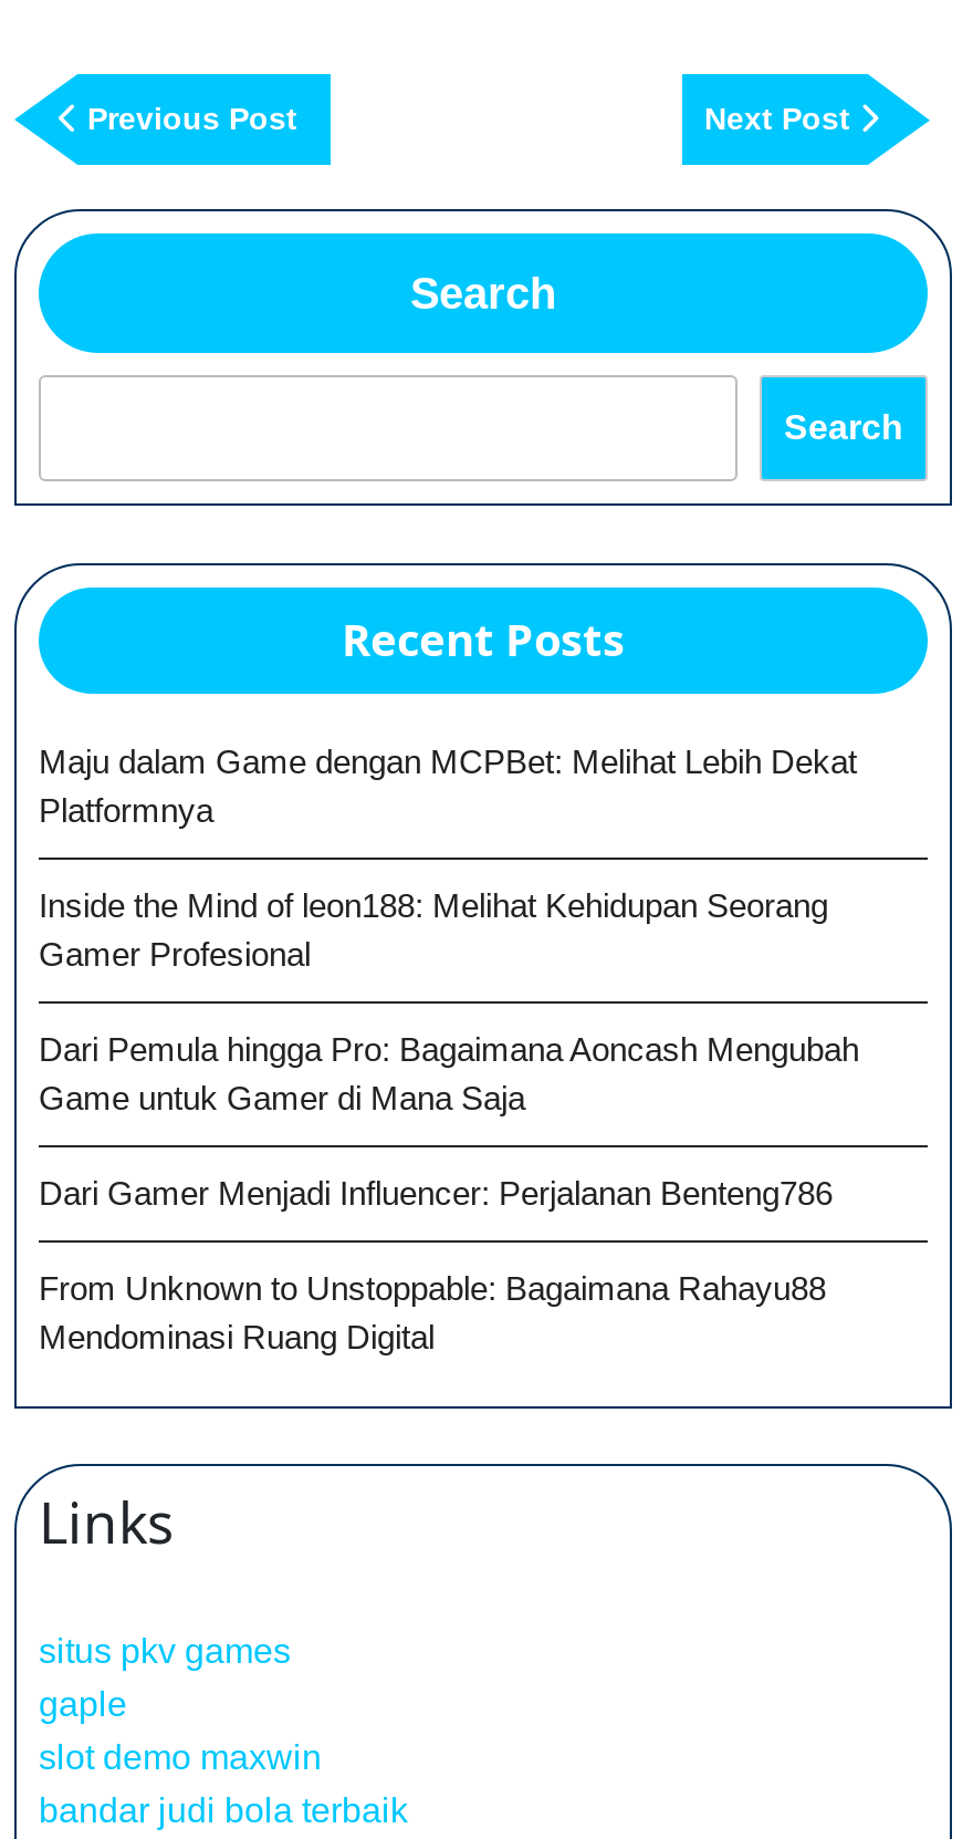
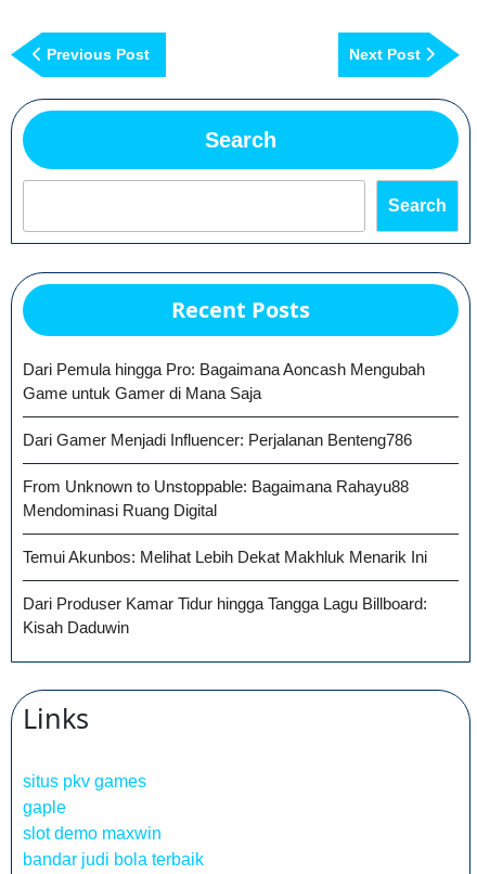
[39,742,857,972] Maju dalam Game dengan MCPBet: Melihat Lebih Dekat | Platformnya | Inside the Mind of leon188: Melihat Kehidupan Seorang | Gamer Profesional -> none
moved [39,1030,859,1355] -> [23,360,425,519]: Dari Pemula hingga Pro: Bagaimana Aoncash Mengubah | Game untuk Gamer di Mana Saja | Dari Gamer Menjadi Influencer: Perjalanan Benteng786 | From Unknown to Unstoppable: Bagaimana Rahayu88 | Mendominasi Ruang Digital
none -> [23,547,427,636] Temui Akunbos: Melihat Lebih Dekat Makhluk Menarik Ini | Dari Produser Kamar Tidur hingga Tangga Lagu Billboard: | Kisah Daduwin

